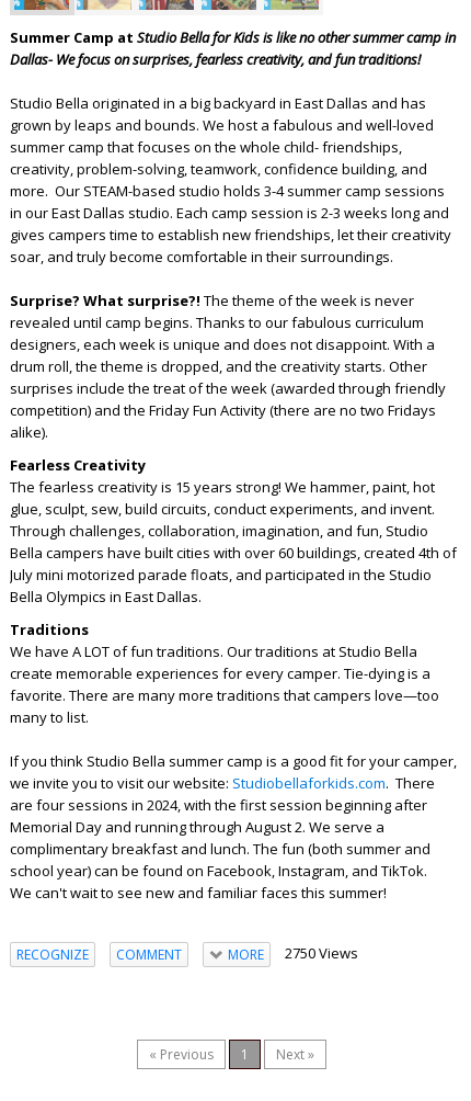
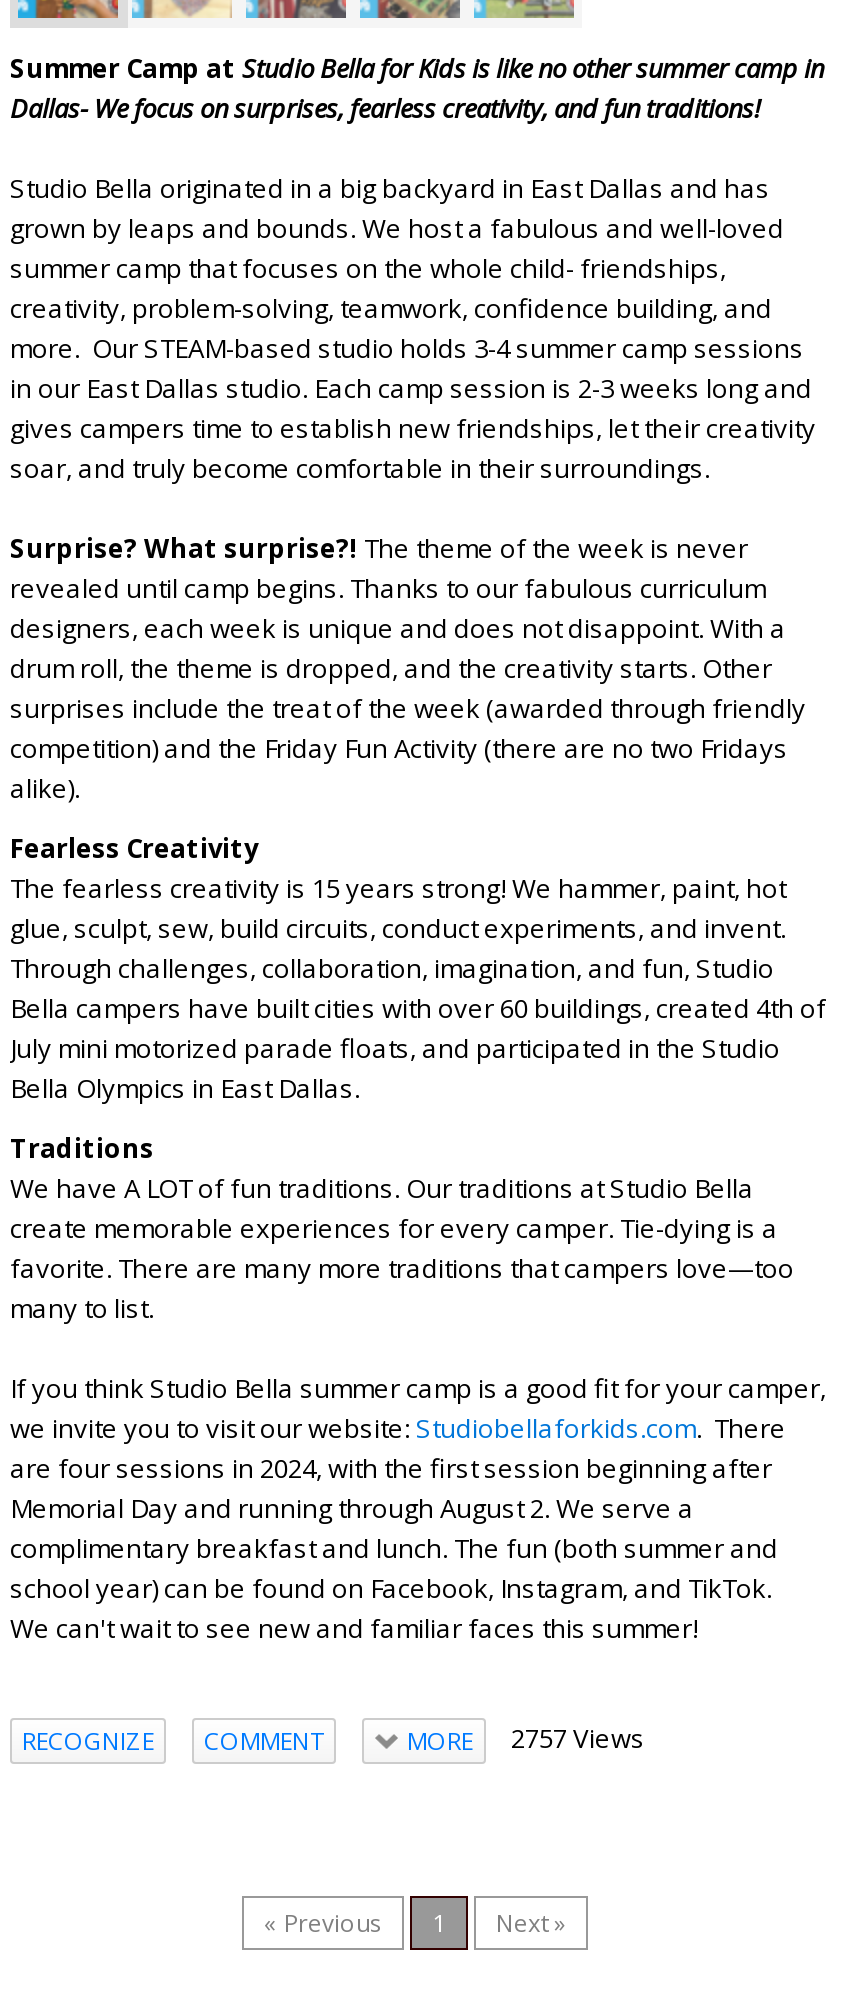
[227,943,358,964] MORE 2750 Views -> [407,1720,645,1758] MORE 2757 Views

